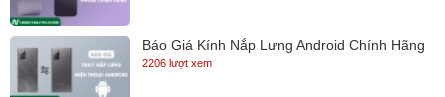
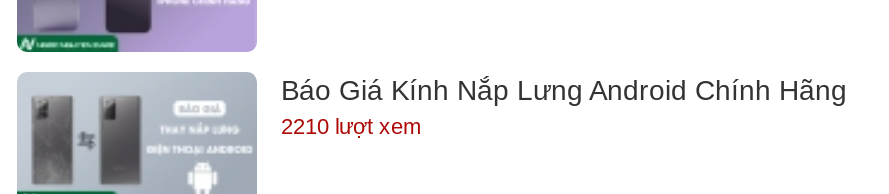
[142,57,212,69] 2206 lượt xem -> [281,113,421,137] 2210 lượt xem

